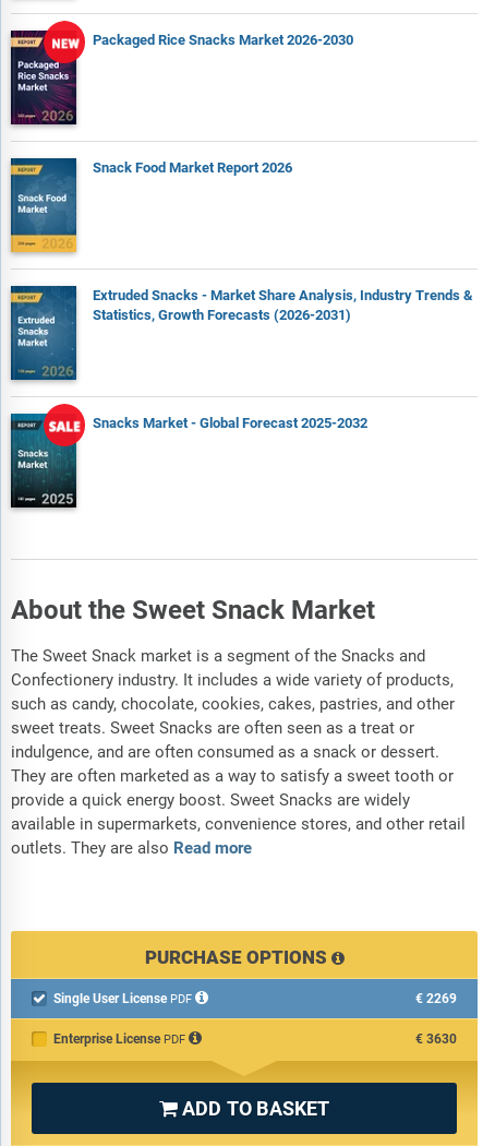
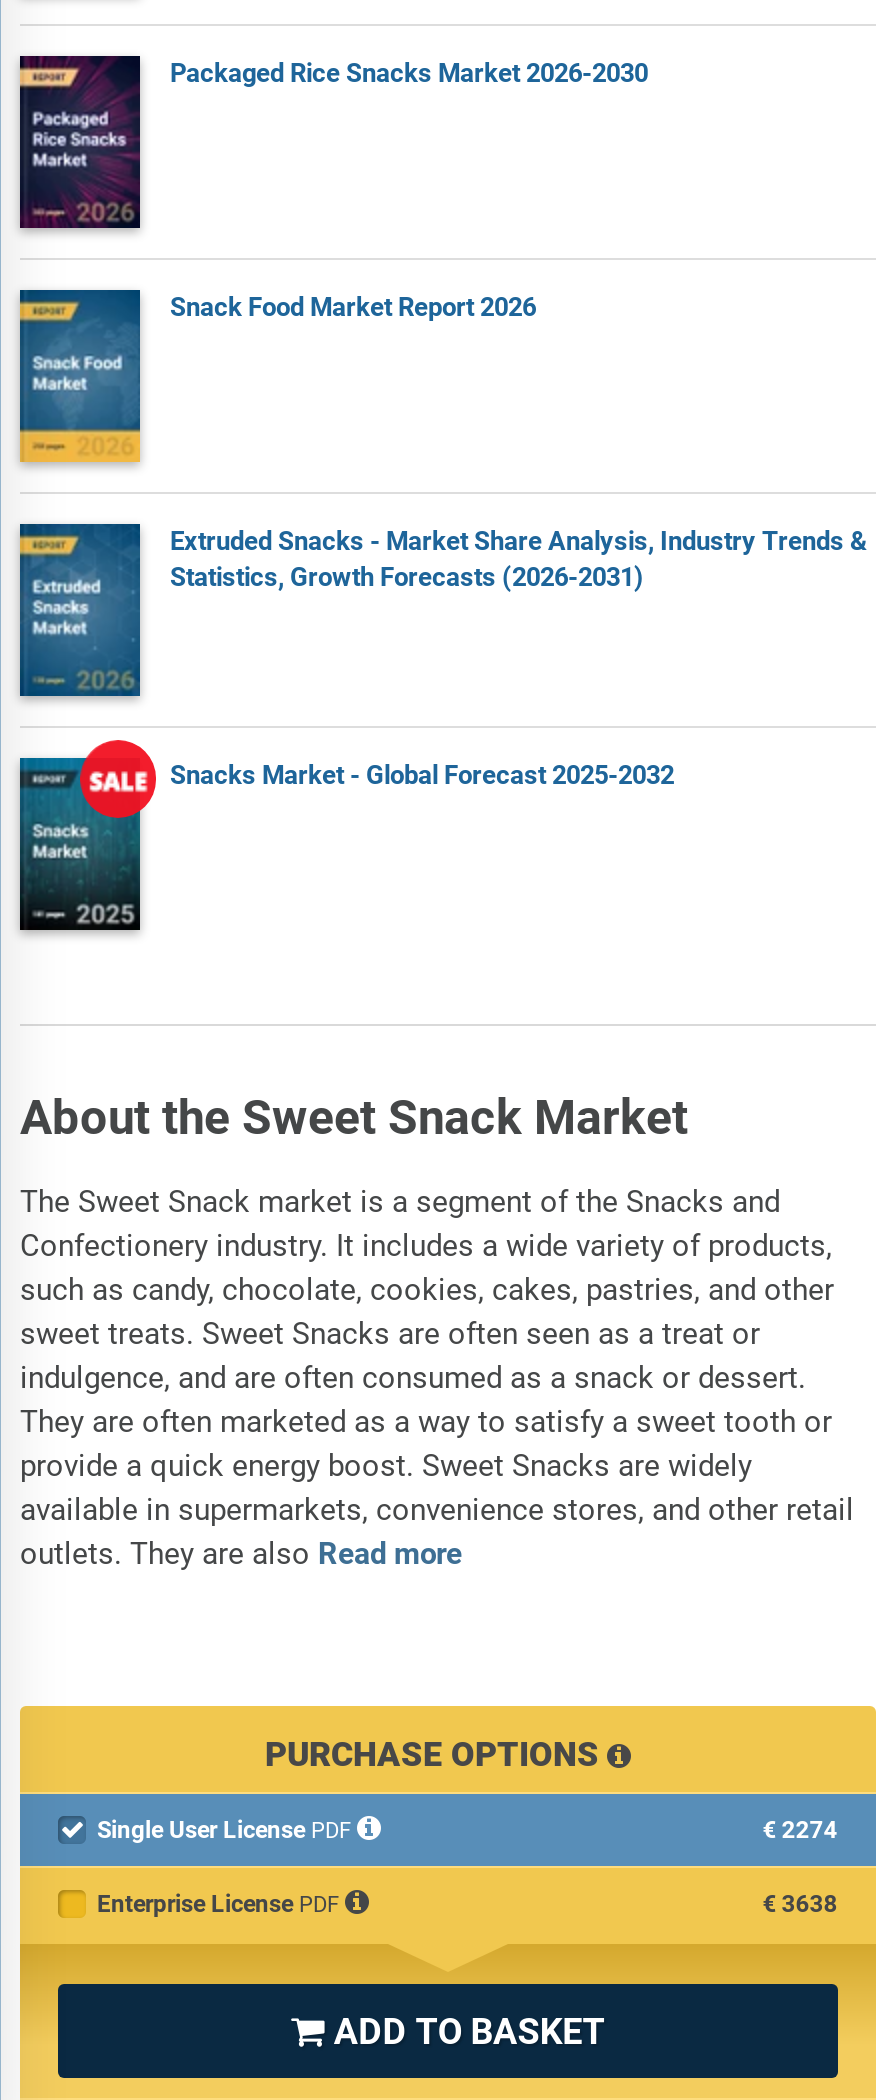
[43,20,86,64] [image] -> [80,38,156,116] [image]
[426,991,457,1006] €2269 -> [782,1815,838,1843] €2274
[426,1031,457,1046] €3630 -> [782,1889,838,1917] €3638

